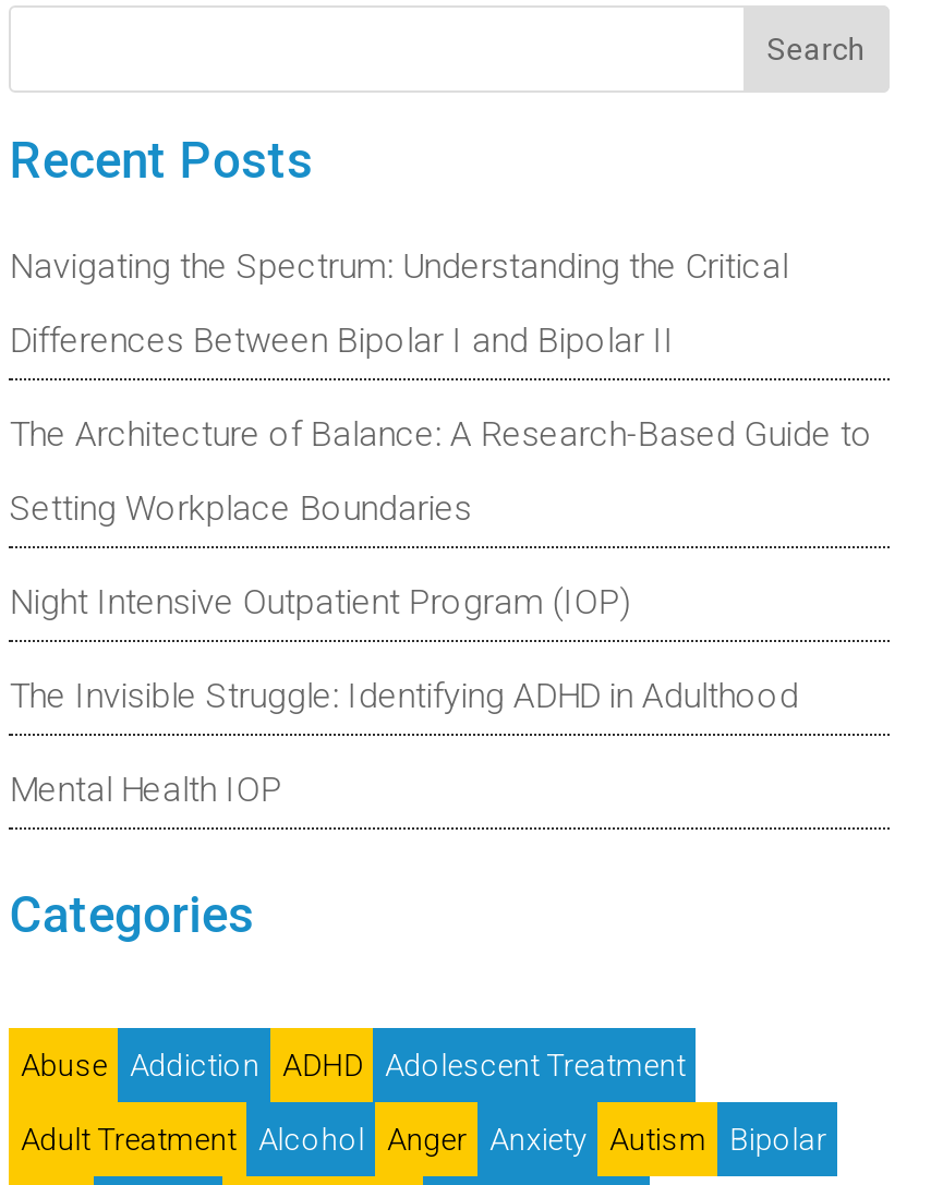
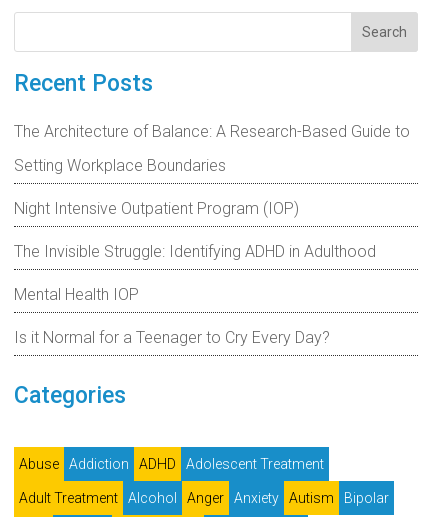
[10,244,788,360] Navigating the Spectrum: Understanding the Critical | Differences Between Bipolar I and Bipolar II -> none
moved [10,412,873,809] -> [14,122,410,304]: The Architecture of Balance: A Research-Based Guide to | Setting Workplace Boundaries | Night Intensive Outpatient Program (IOP) | The Invisible Struggle: Identifying ADHD in Adulthood | Mental Health IOP
none -> [14,328,330,347] Is it Normal for a Teenager to Cry Every Day?

